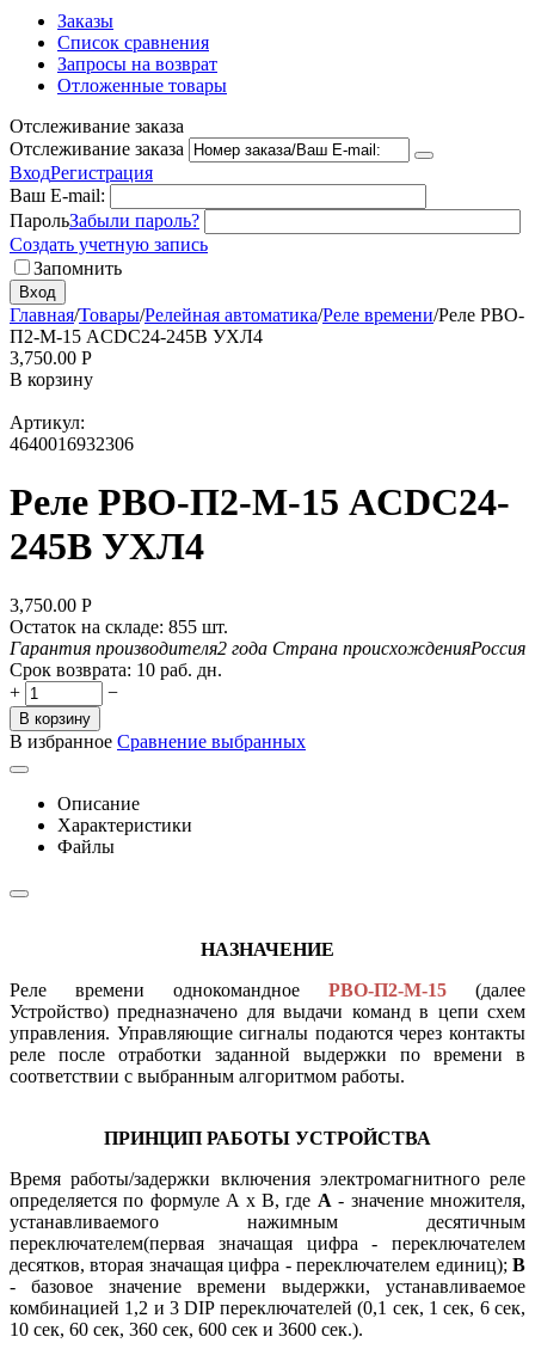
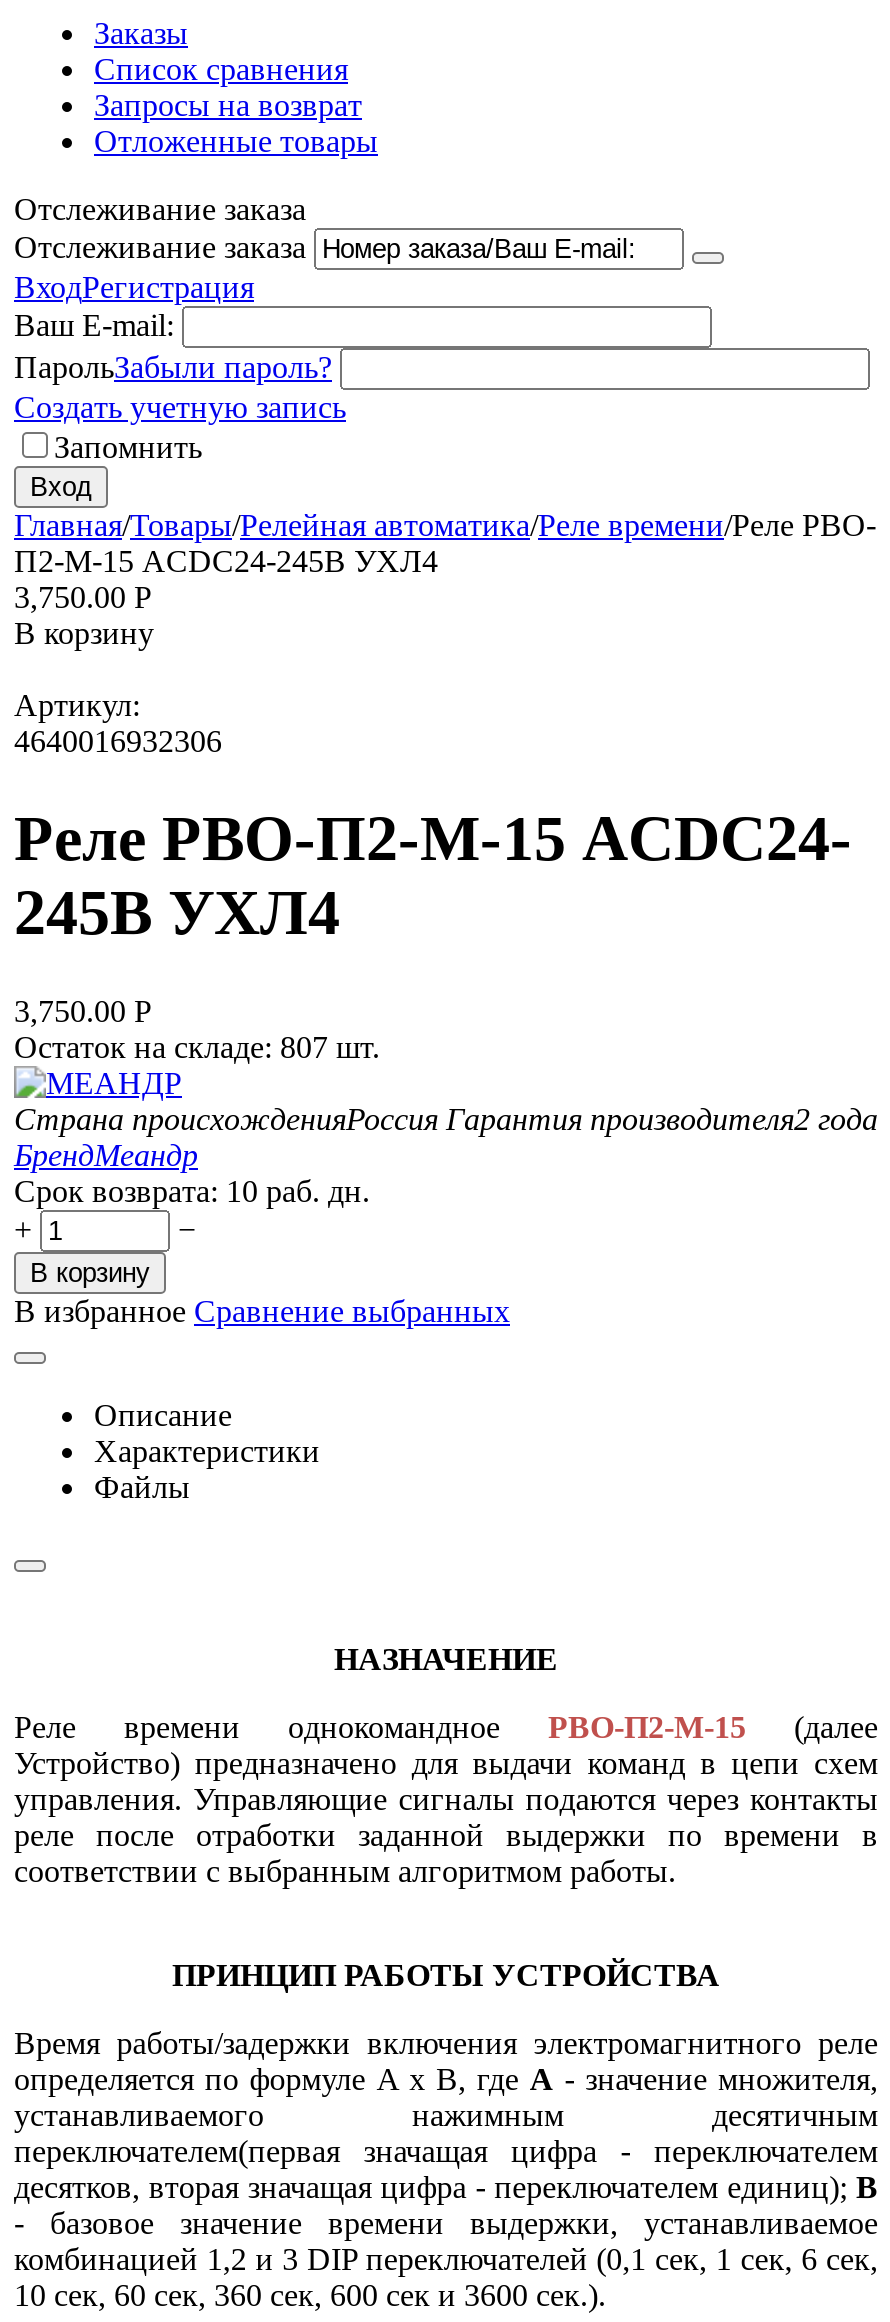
[10,616,525,658] Остаток на складе: 855 шт. | Гарантия производителя2 года Страна происхожденияРоссия -> [14,1030,878,1172] Остаток на складе: 807 шт. | Страна происхожденияРоссия Гарантия производителя2 года | БрендМеандр

